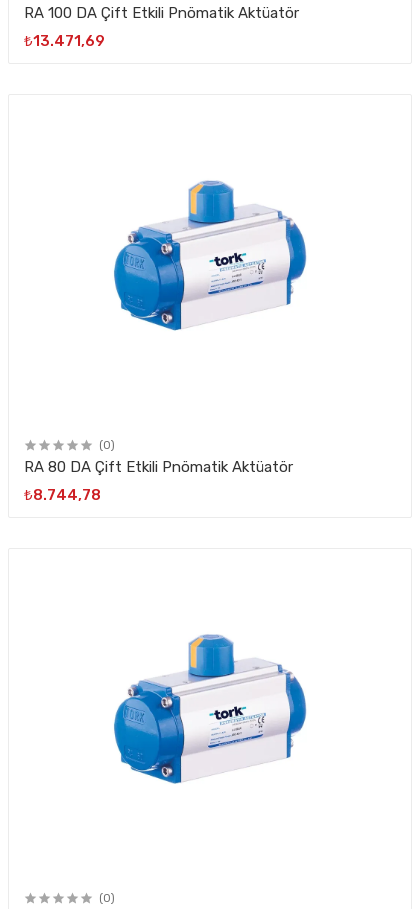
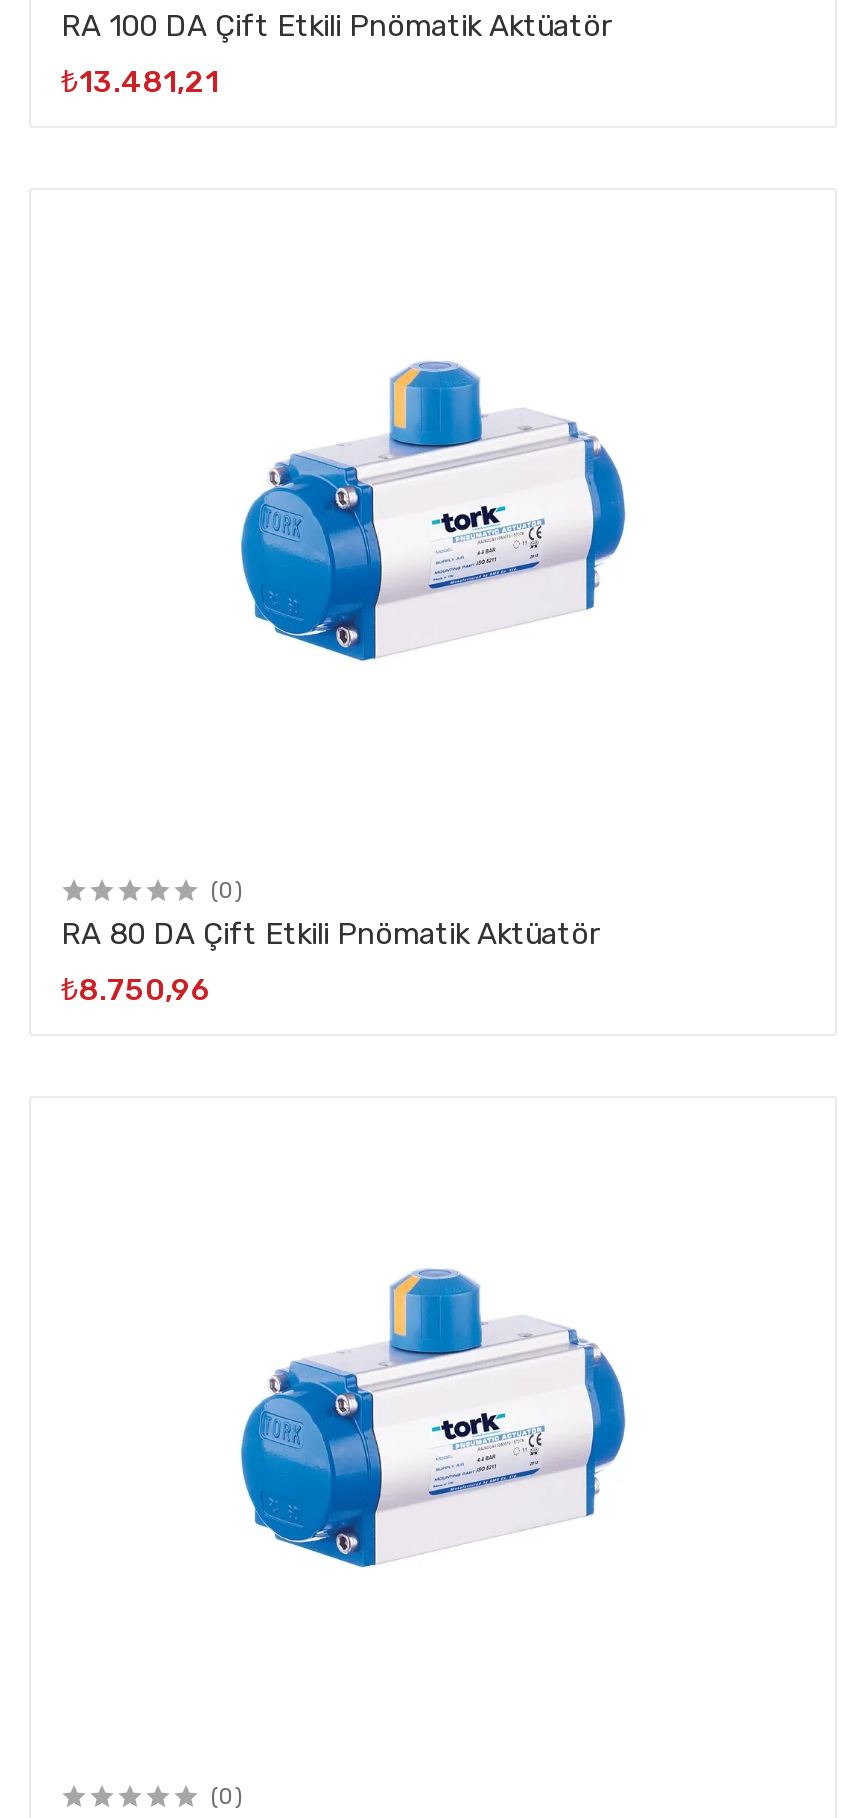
[24,32,105,50] ₺13.471,69 -> [61,64,219,100] ₺13.481,21
[24,486,101,504] ₺8.744,78 -> [61,972,211,1008] ₺8.750,96

